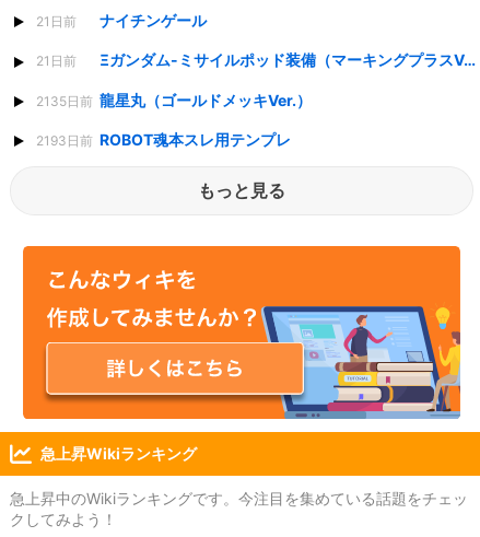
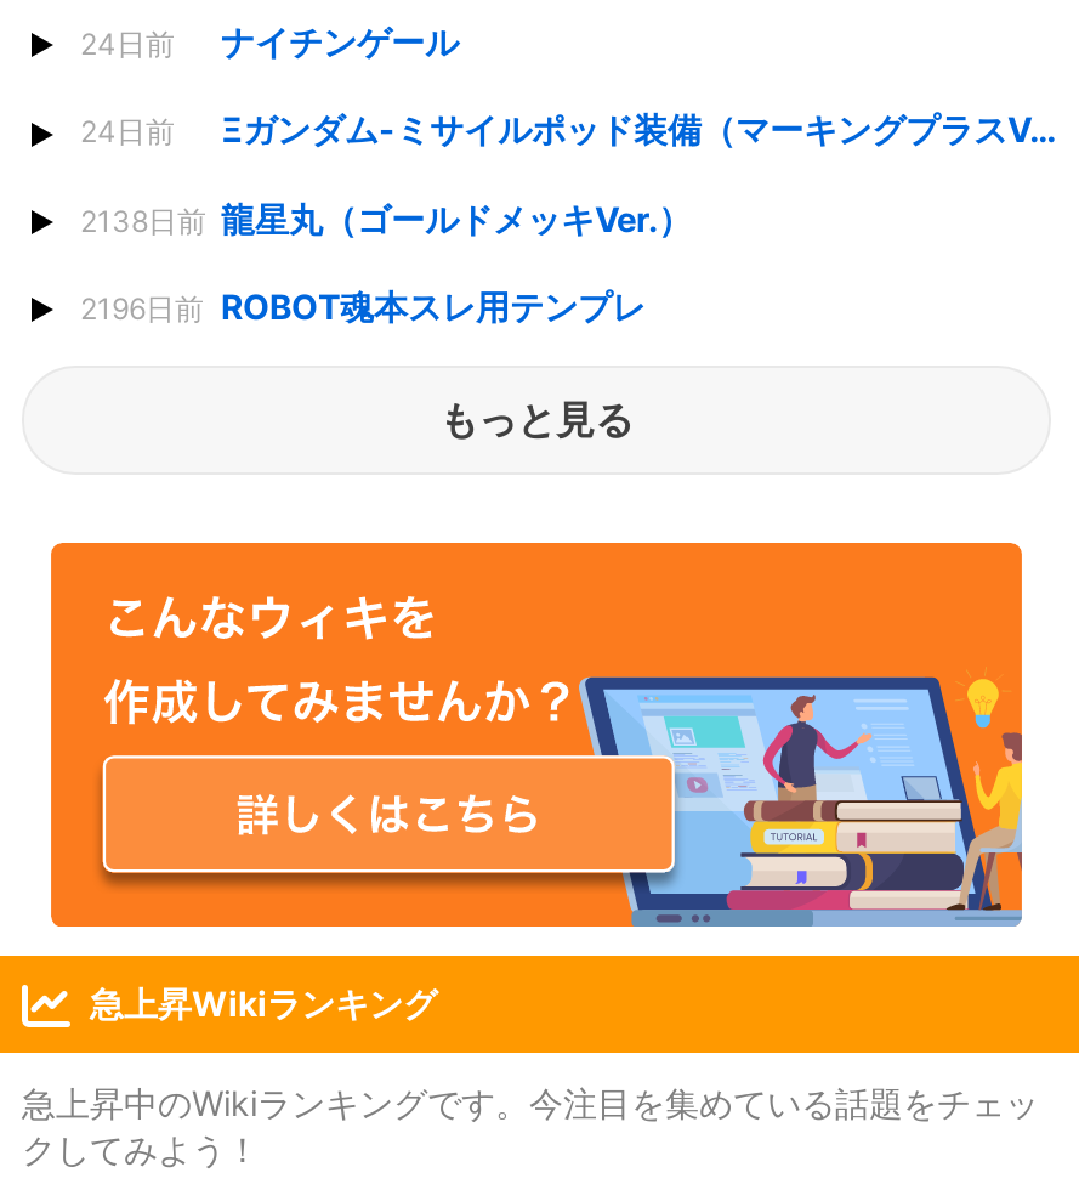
[36,11,207,30] 21日前 ナイチンゲール -> [80,21,459,62] 24日前 ナイチンゲール
[36,53,77,69] 21日前 -> [80,114,175,150] 24日前
[36,90,312,109] 2135日前 龍星丸（ゴールドメッキVer.） -> [80,197,692,238] 2138日前 龍星丸（ゴールドメッキVer.）
[36,130,291,148] 2193日前 ROBOT魂本スレ用テンプレ -> [80,285,646,326] 2196日前 ROBOT魂本スレ用テンプレ

